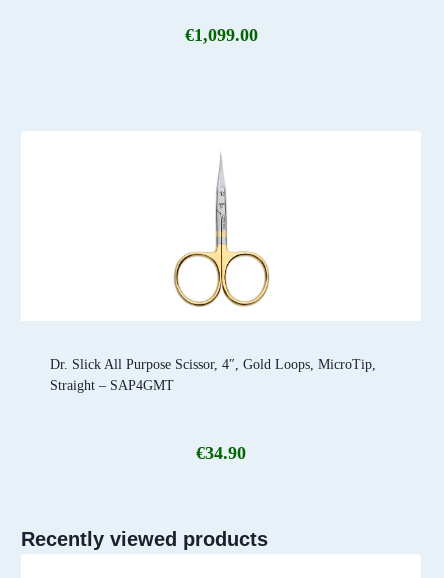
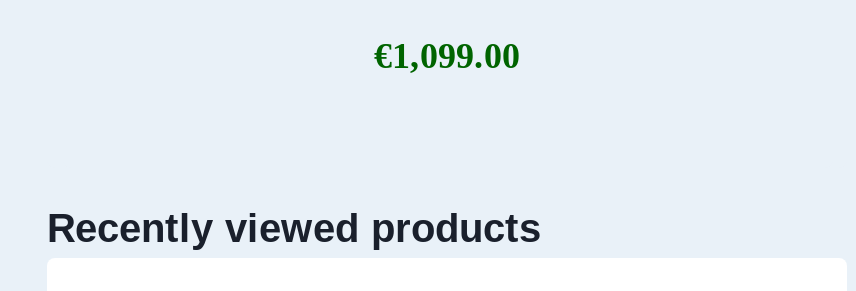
[173,155,270,308] [image] -> none
[49,357,375,463] Dr. Slick All Purpose Scissor, 4″, Gold Loops, MicroTip, | Straight – SAP4GMT | €34.90 -> none

